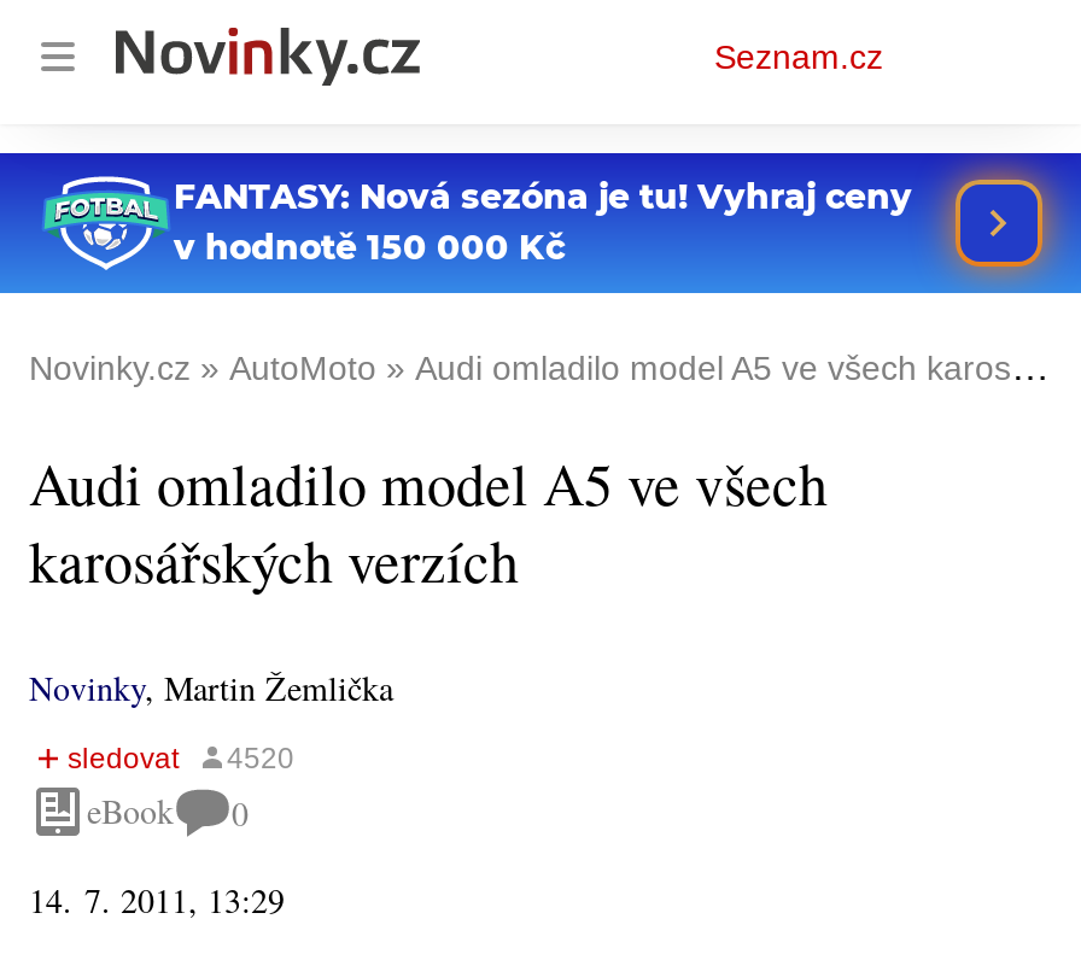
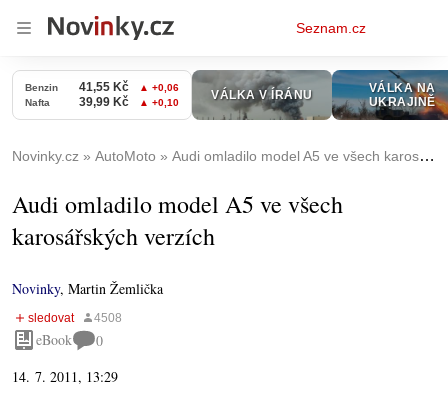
[7,151,1074,295] [image] -> [3,68,445,125] [image]

